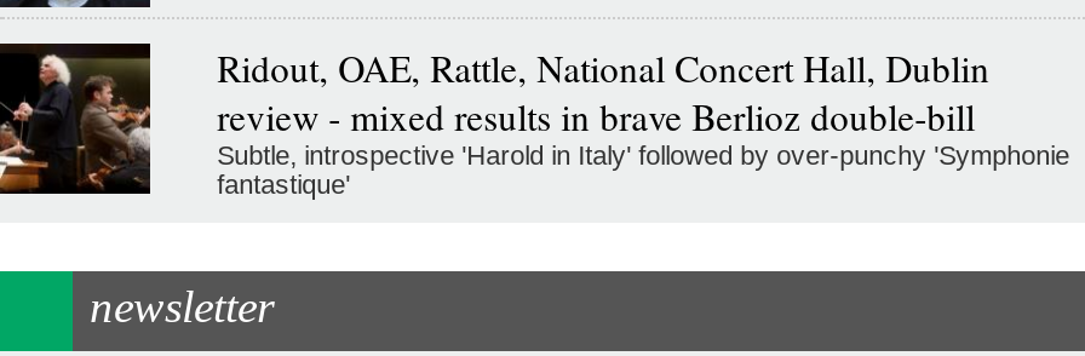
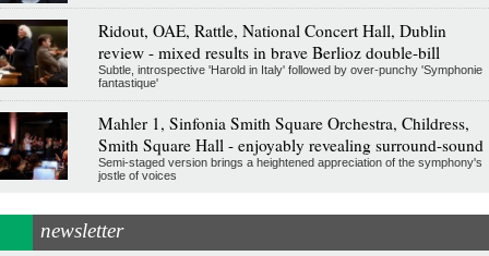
none -> [3,112,483,182] [image] | Mahler 1, Sinfonia Smith Square Orchestra, Childress, | Smith Square Hall - enjoyably revealing surround-sound | Semi-staged version brings a heightened appreciation of the symphony's | jostle of voices

